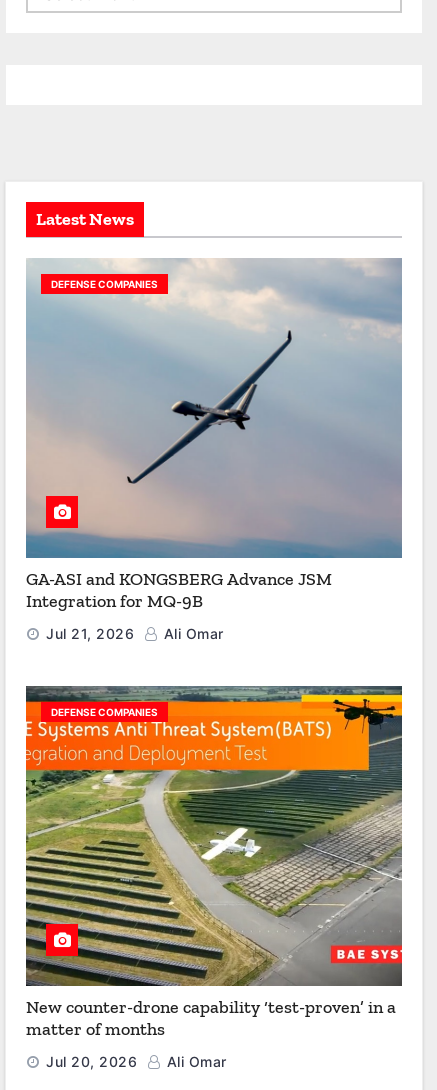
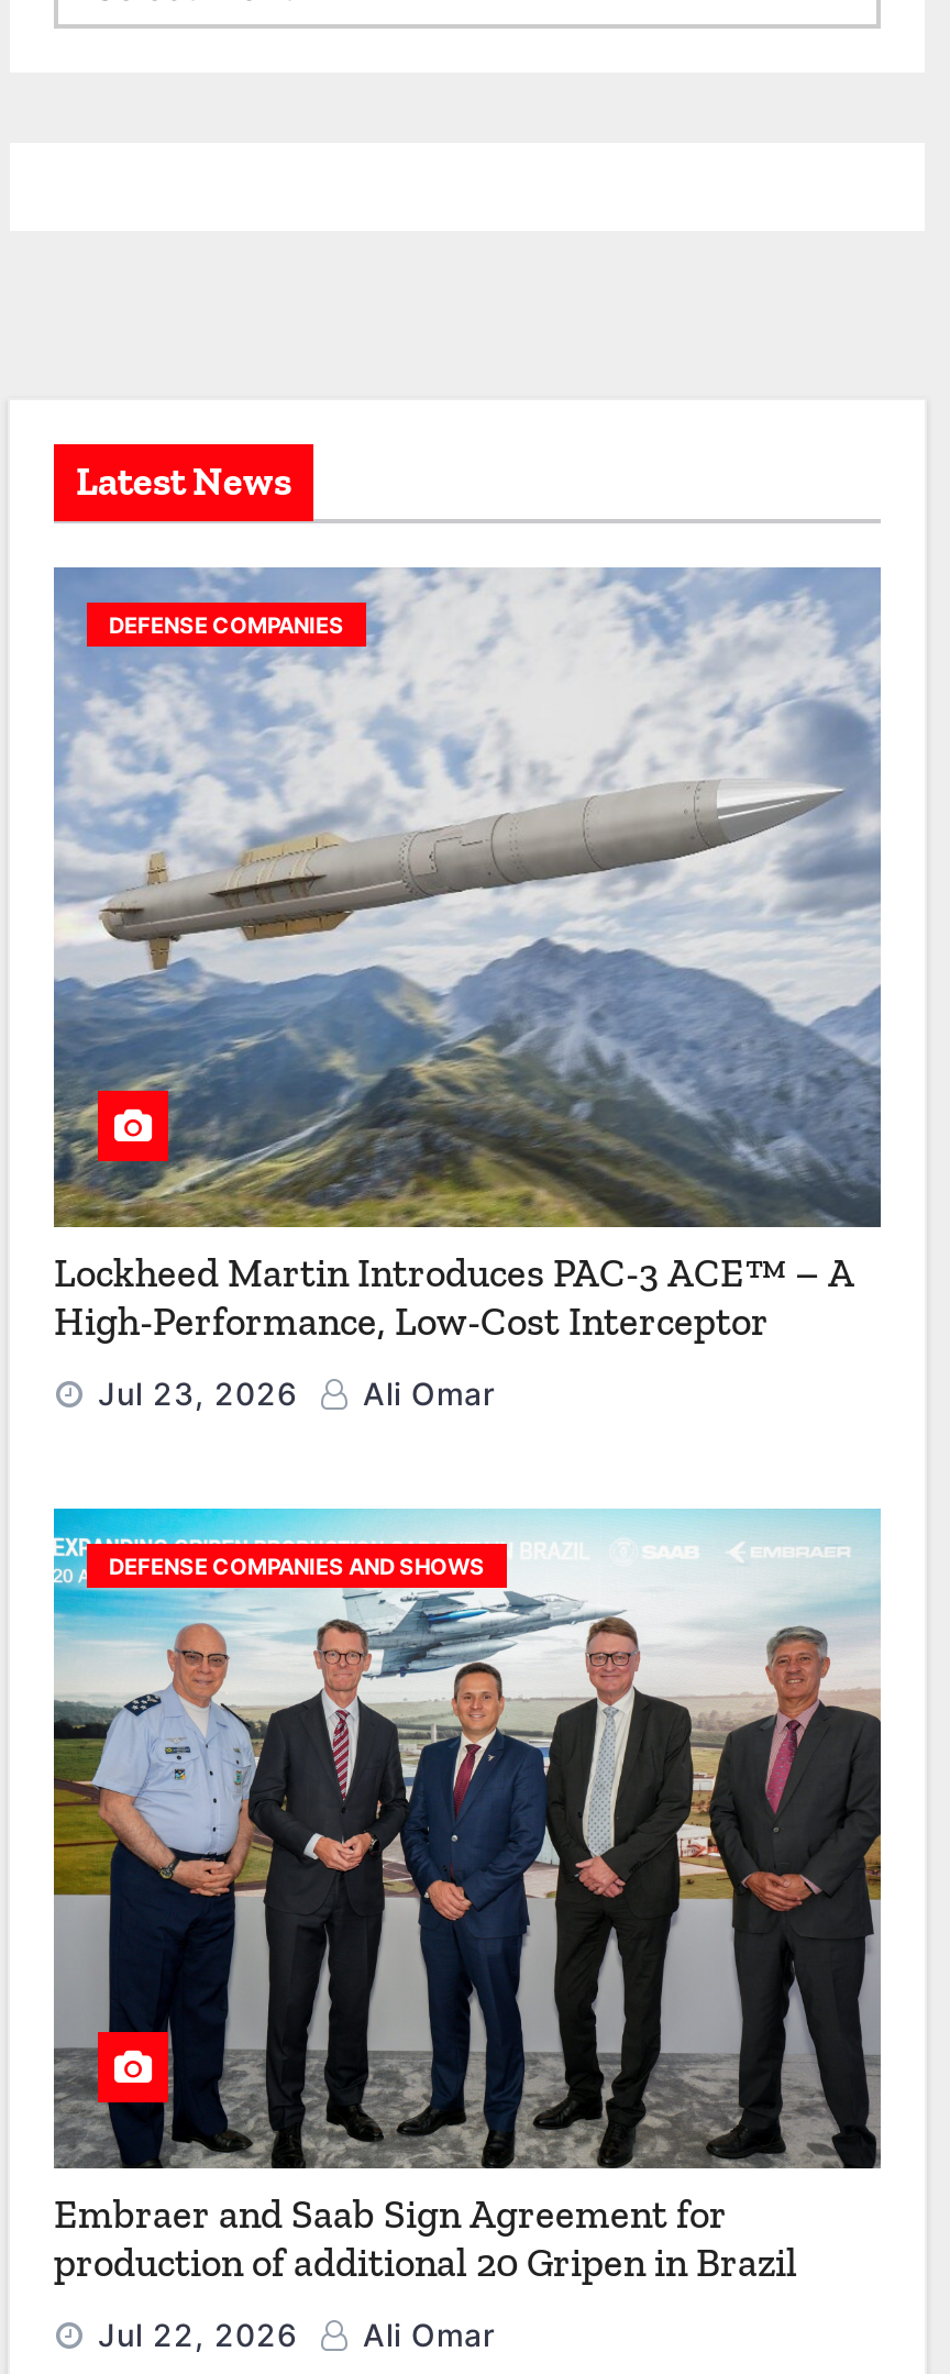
[26,259,402,612] [image] | GA-ASI and KONGSBERG Advance JSM | Integration for MQ-9B -> [54,567,879,1346] [image] | Lockheed Martin Introduces PAC-3 ACE™ – A | High-Performance, Low-Cost Interceptor
[46,625,223,642] Jul 21, 2026 Ali Omar -> [98,1374,495,1412] Jul 23, 2026 Ali Omar
[25,685,403,986] [image] | DEFENSE COMPANIES -> [52,1506,883,2168] [image] | DEFENSE COMPANIES AND SHOWS
[26,996,396,1040] New counter-drone capability ‘test-proven’ in a | matter of months -> [54,2190,797,2287] Embraer and Saab Sign Agreement for | production of additional 20 Gripen in Brazil
[46,1053,226,1070] Jul 20, 2026 Ali Omar -> [98,2316,495,2353] Jul 22, 2026 Ali Omar

